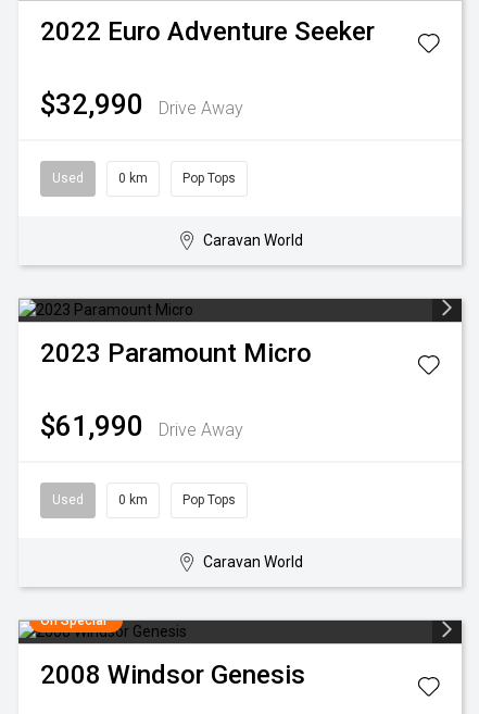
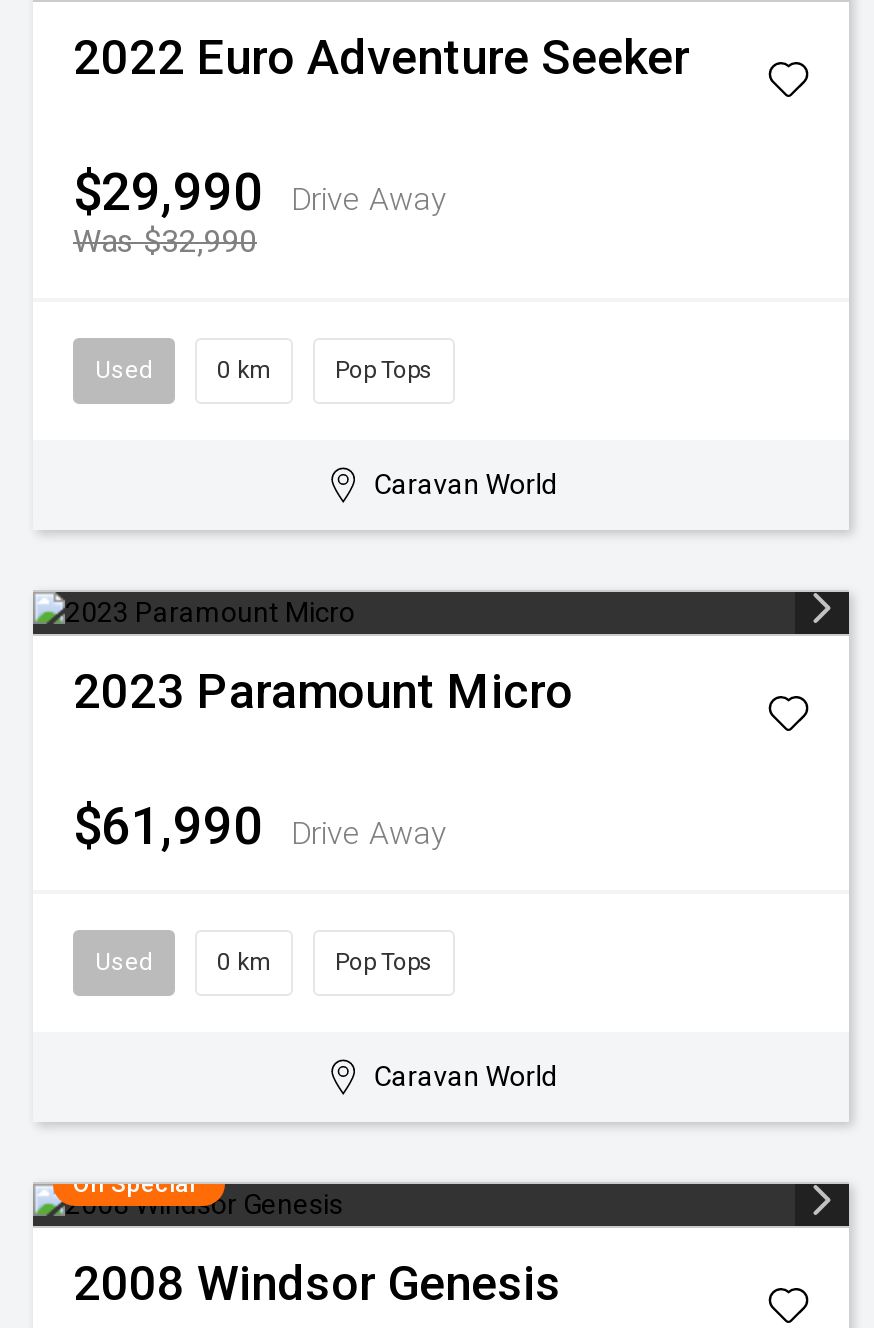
[40,88,243,121] $32,990 Drive Away -> [73,162,447,222] $29,990 Drive Away
none -> [73,222,257,260] Was $32,990

